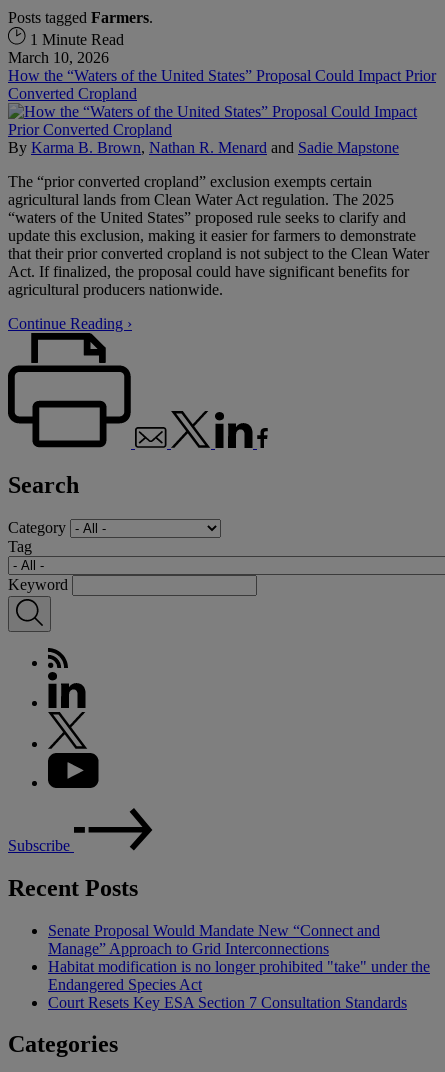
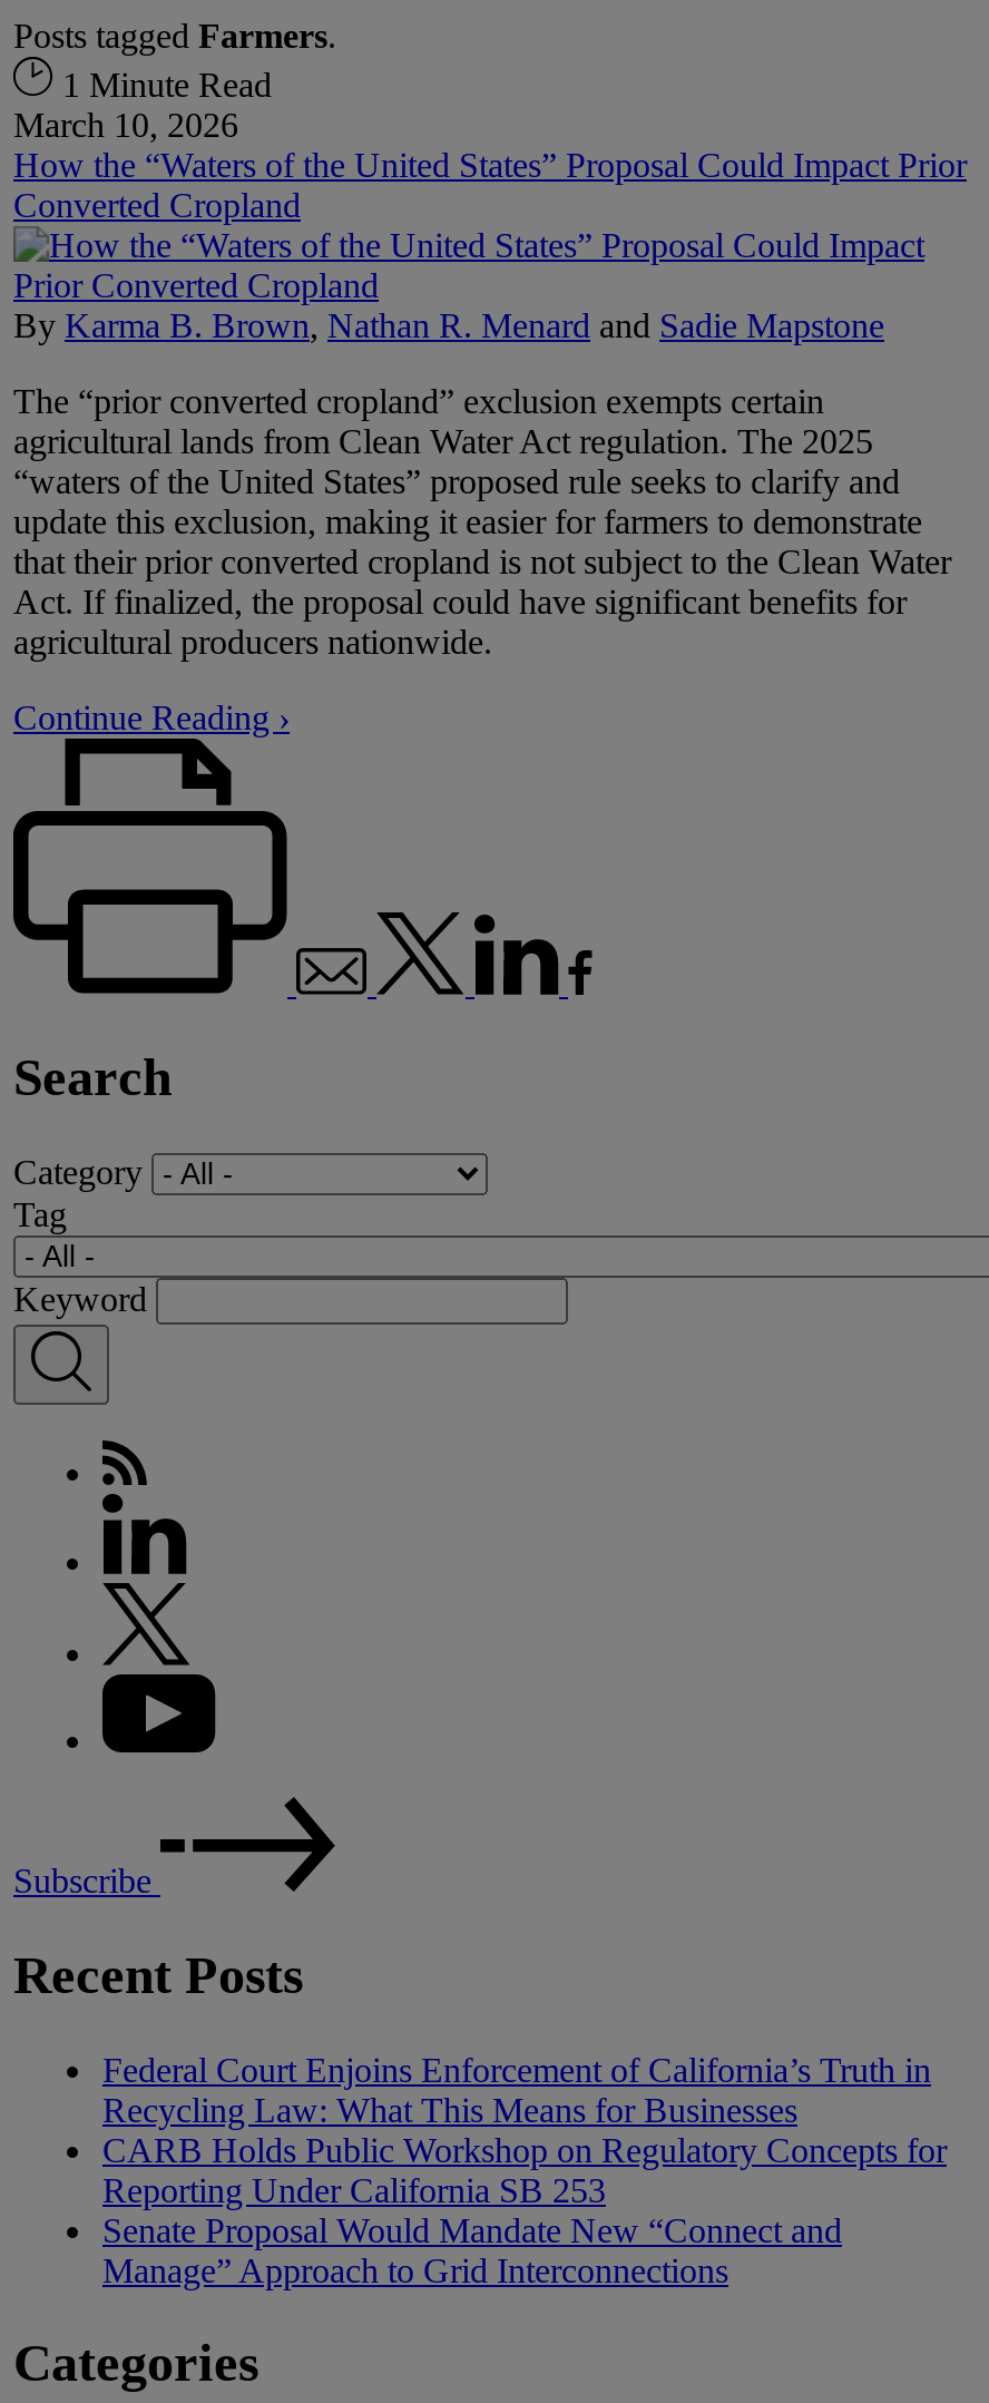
none -> [102,2050,947,2208] Federal Court Enjoins Enforcement of California’s Truth in | Recycling Law: What This Means for Businesses | CARB Holds Public Workshop on Regulatory Concepts for | Reporting Under California SB 253
moved [48,921,380,956] -> [102,2210,842,2288]: Senate Proposal Would Mandate New “Connect and | Manage” Approach to Grid Interconnections
[48,957,430,1010] Habitat modification is no longer prohibited "take" under the | Endangered Species Act | Court Resets Key ESA Section 7 Consultation Standards -> none

